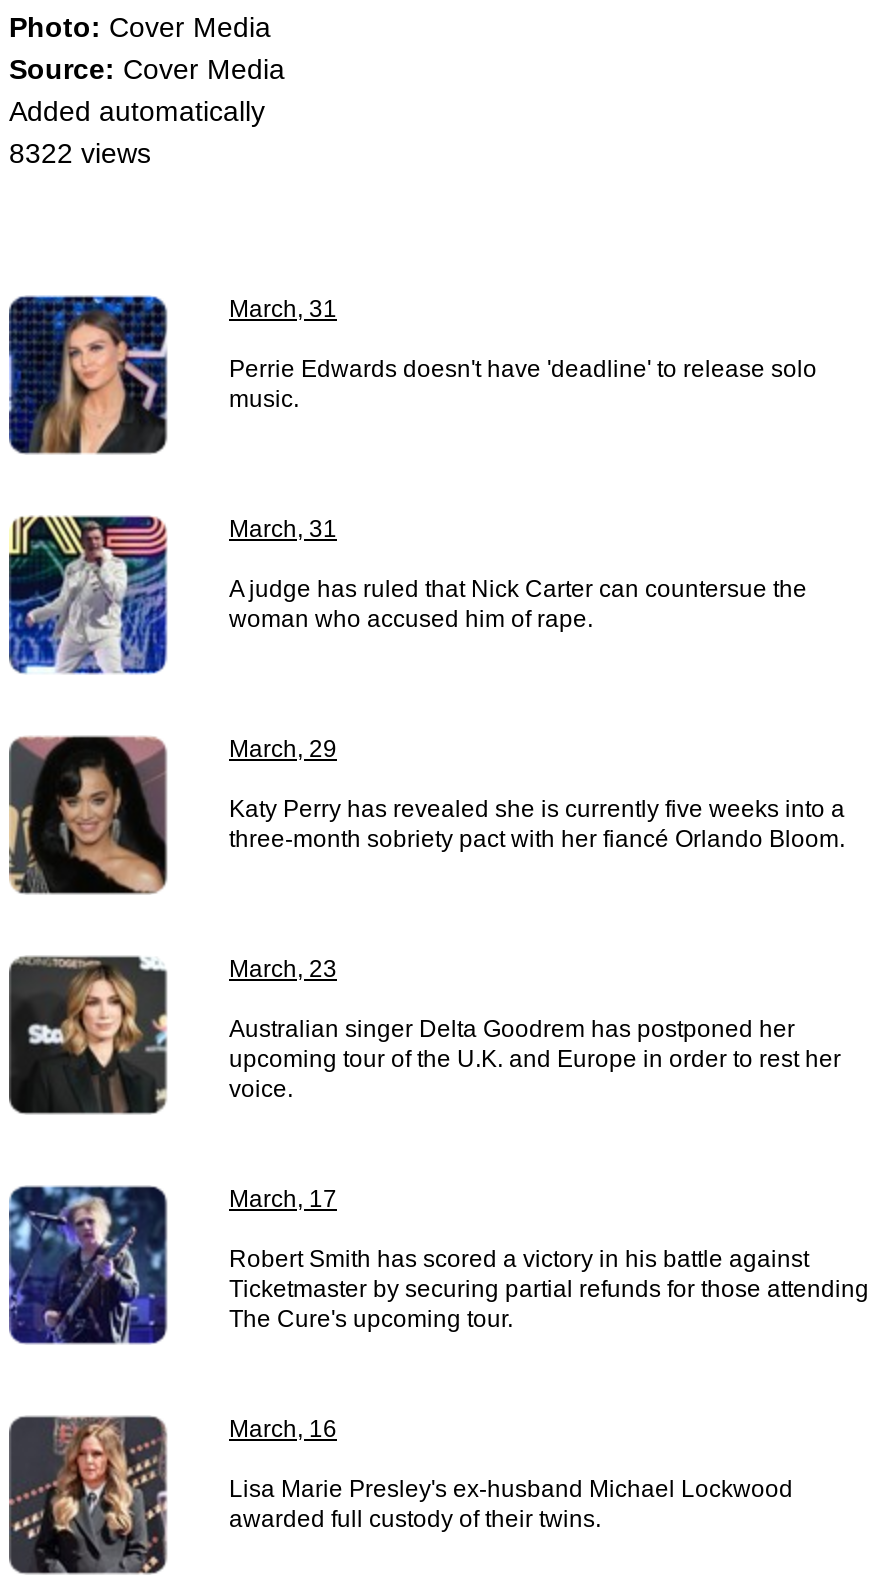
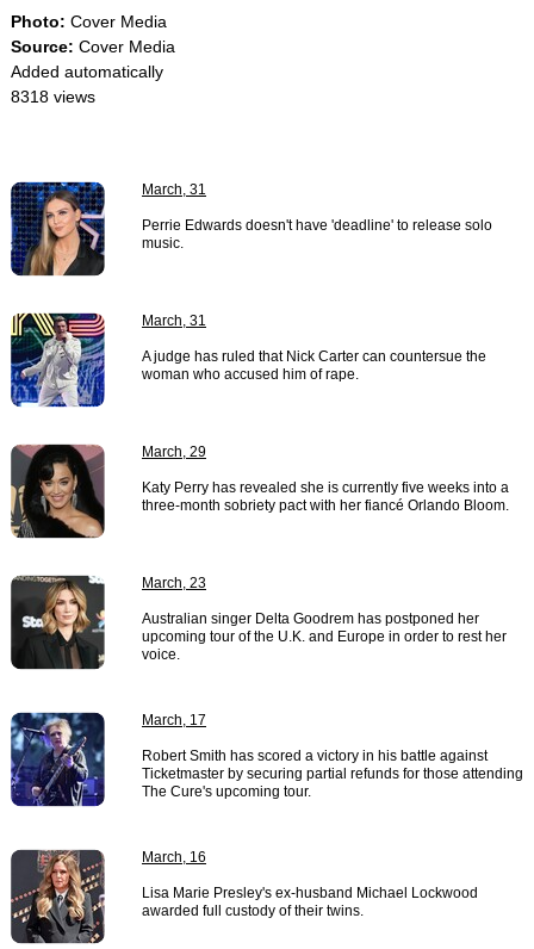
[9,137,151,169] 8322 views -> [11,87,95,106] 8318 views

